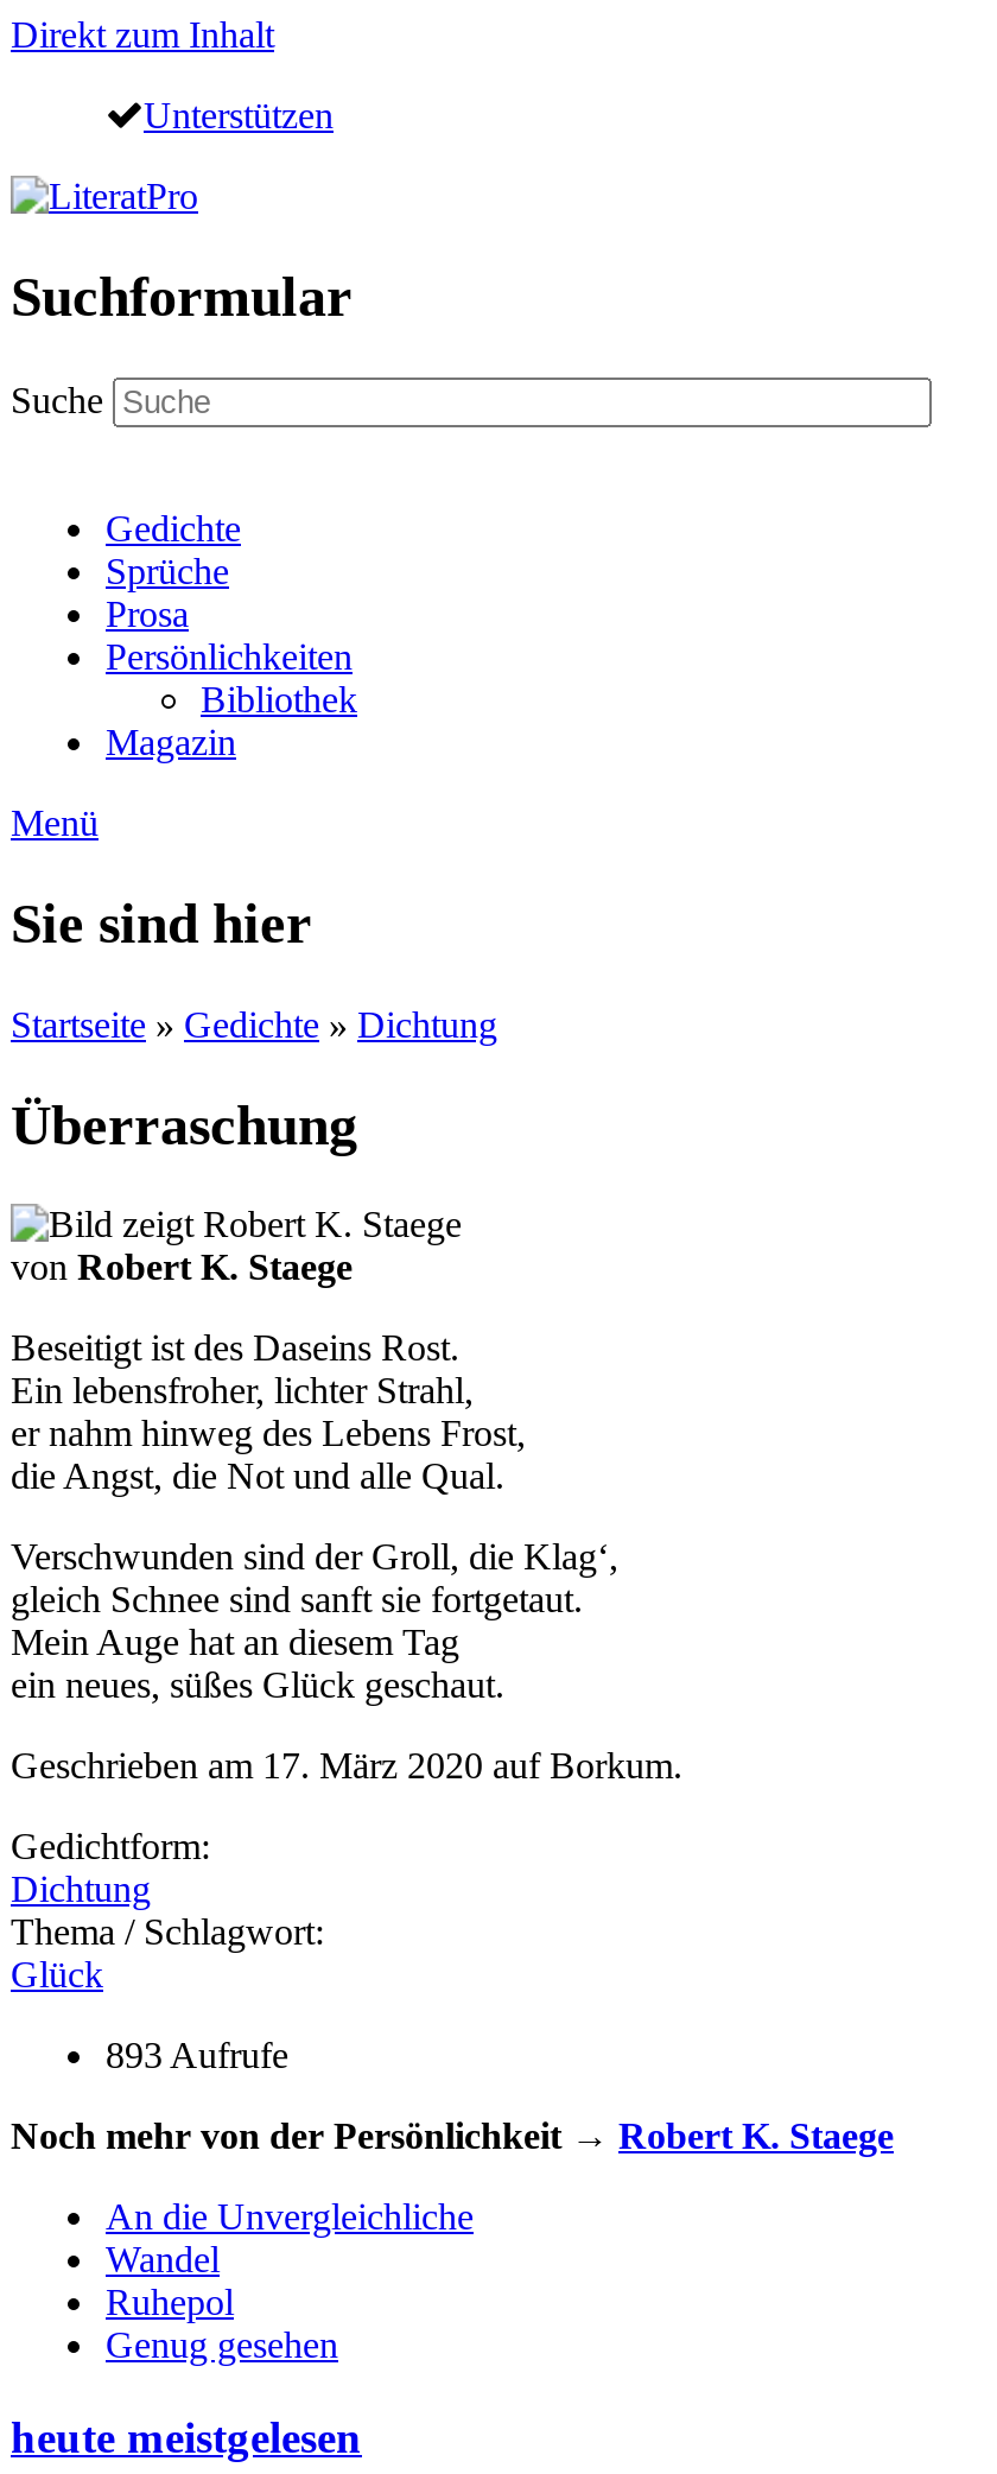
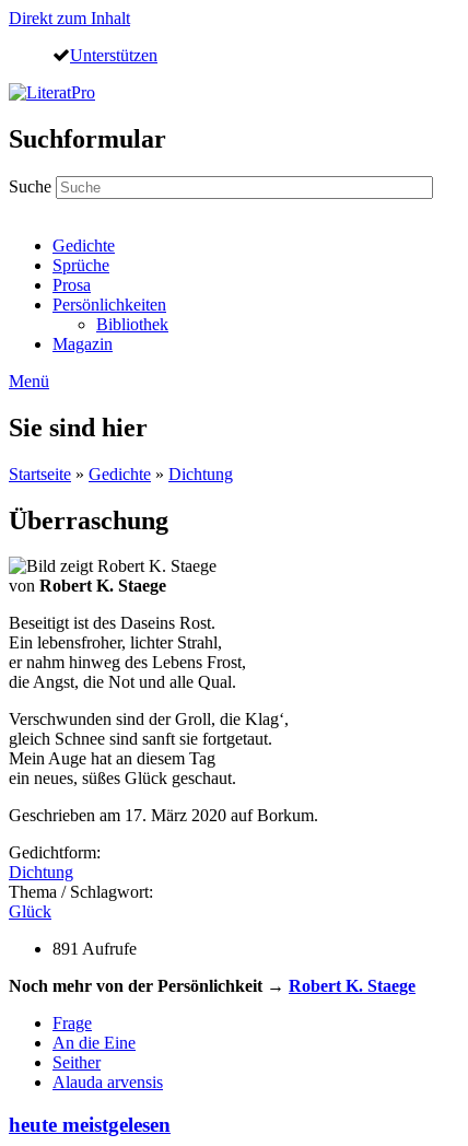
[106,2036,288,2076] 893 Aufrufe -> [52,940,137,958] 891 Aufrufe
[106,2197,474,2366] An die Unvergleichliche | Wandel | Ruhepol | Genug gesehen -> [52,1014,163,1092] Frage | An die Eine | Seither | Alauda arvensis

